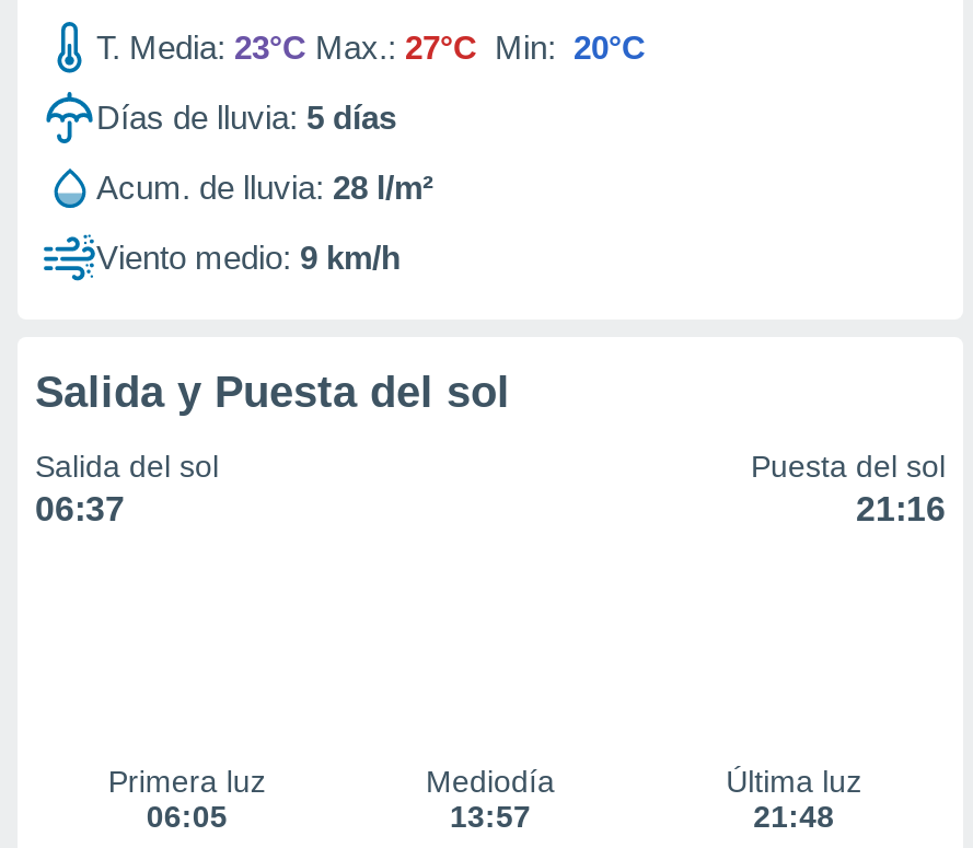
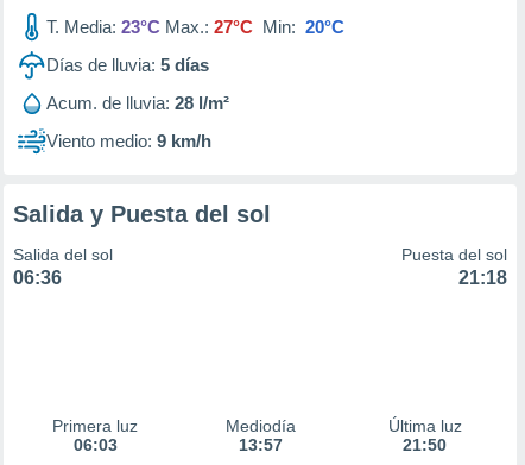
[35,490,125,527] 06:37 -> [13,268,62,288] 06:36
[856,490,946,527] 21:16 -> [458,268,507,288] 21:18
[146,799,227,834] 06:05 -> [73,435,117,454] 06:03
[753,799,834,834] 21:48 -> [403,435,447,454] 21:50

